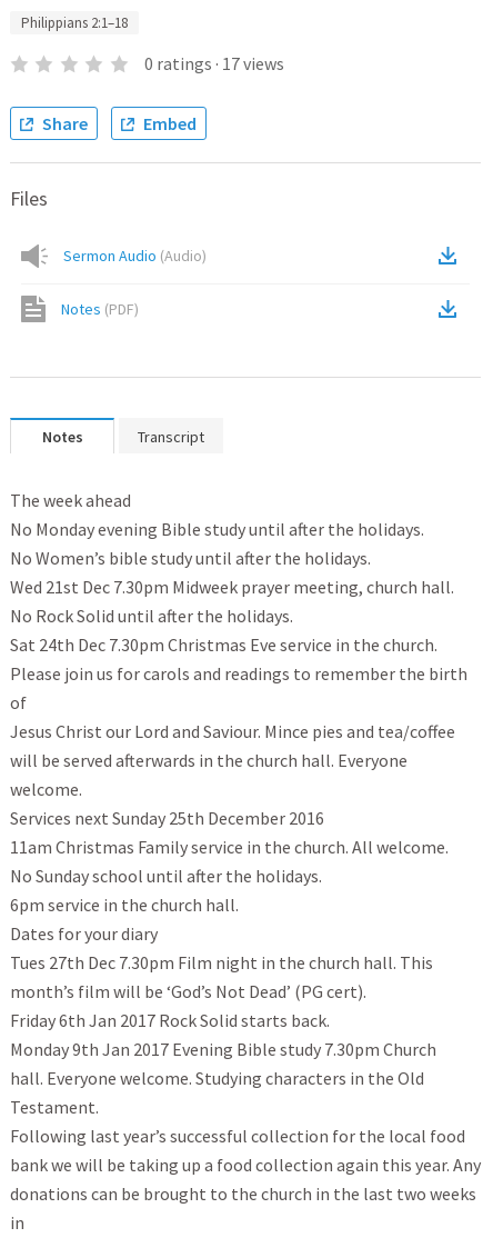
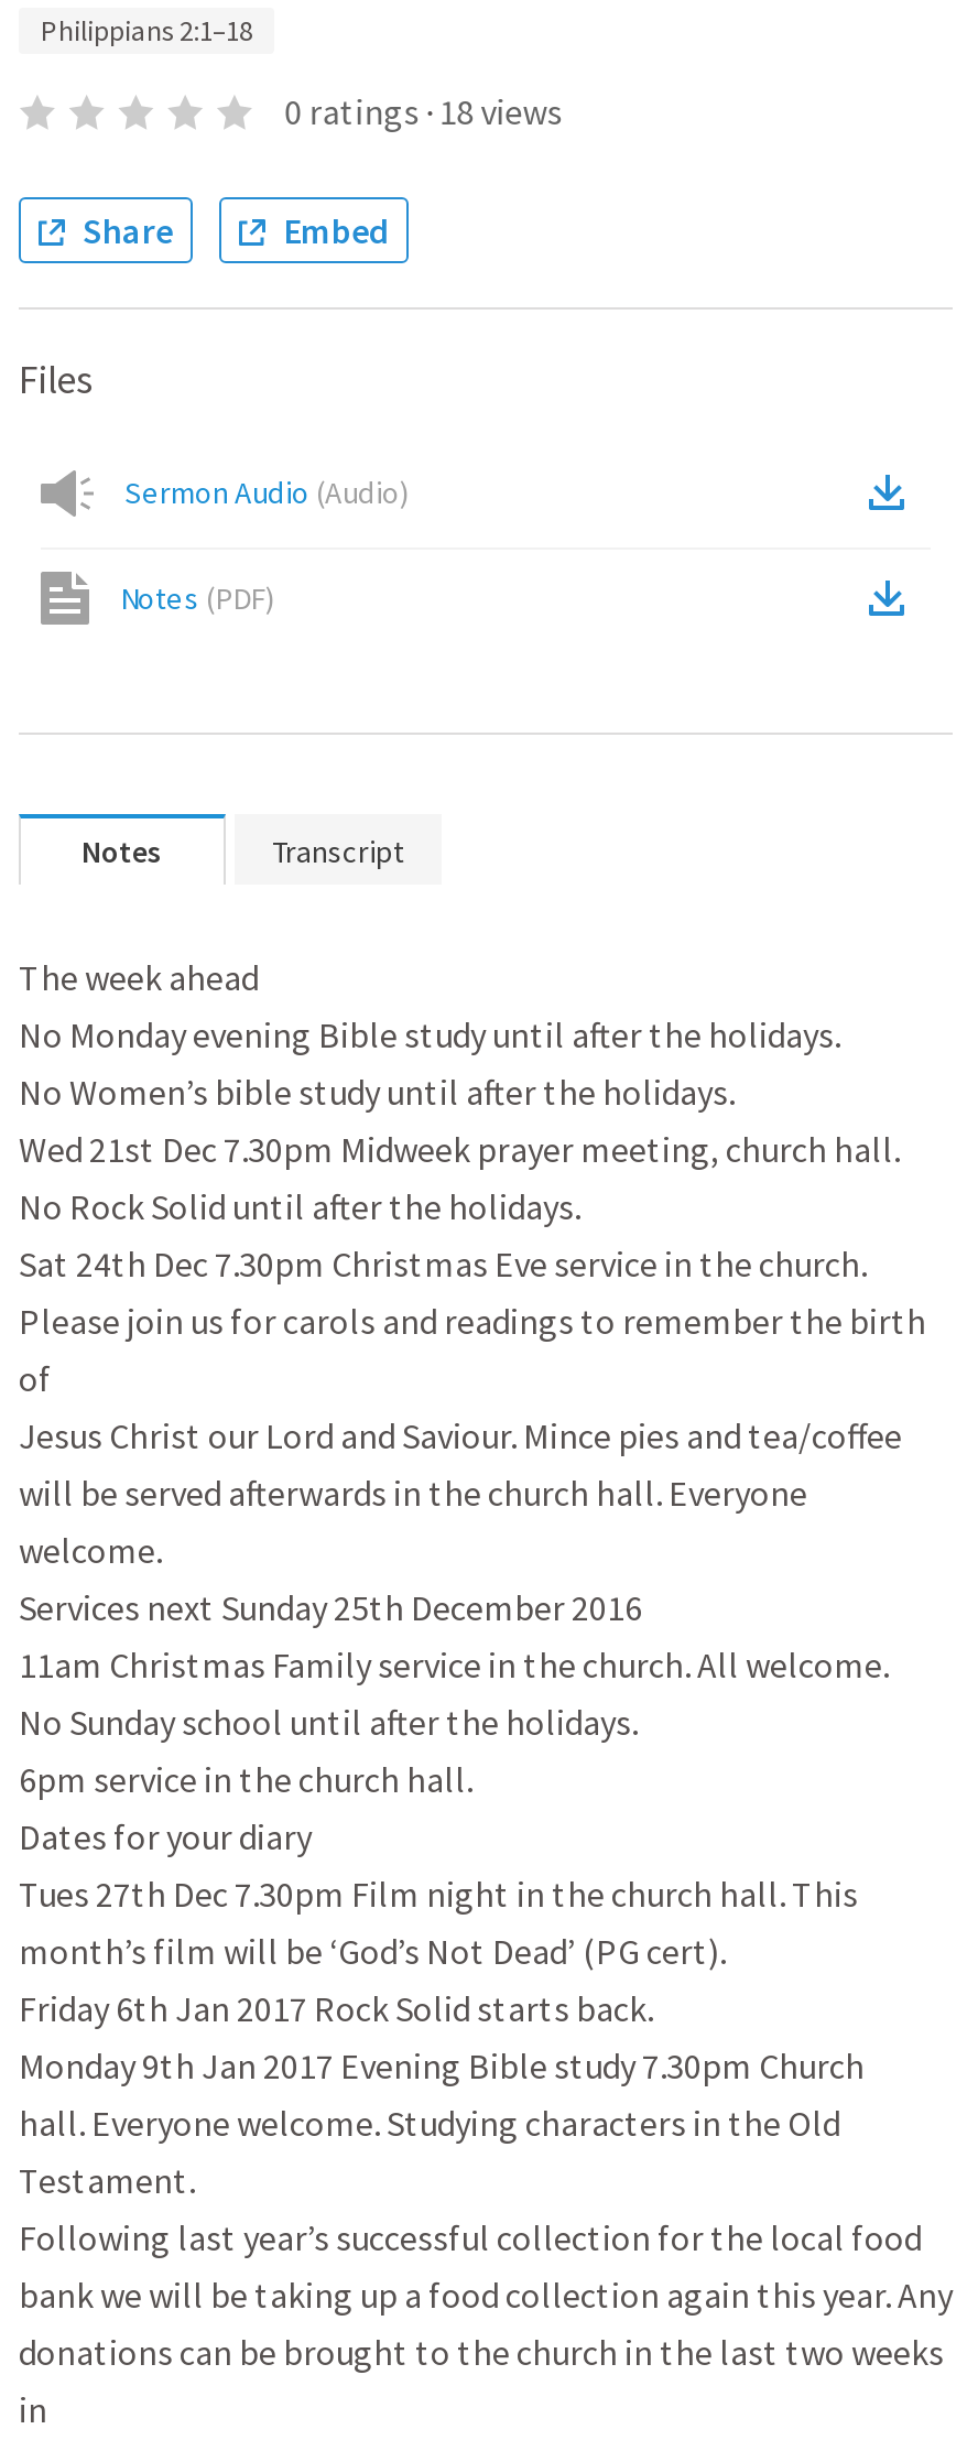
[144,52,284,74] 0 ratings · 17 views -> [285,89,562,133] 0 ratings · 18 views

